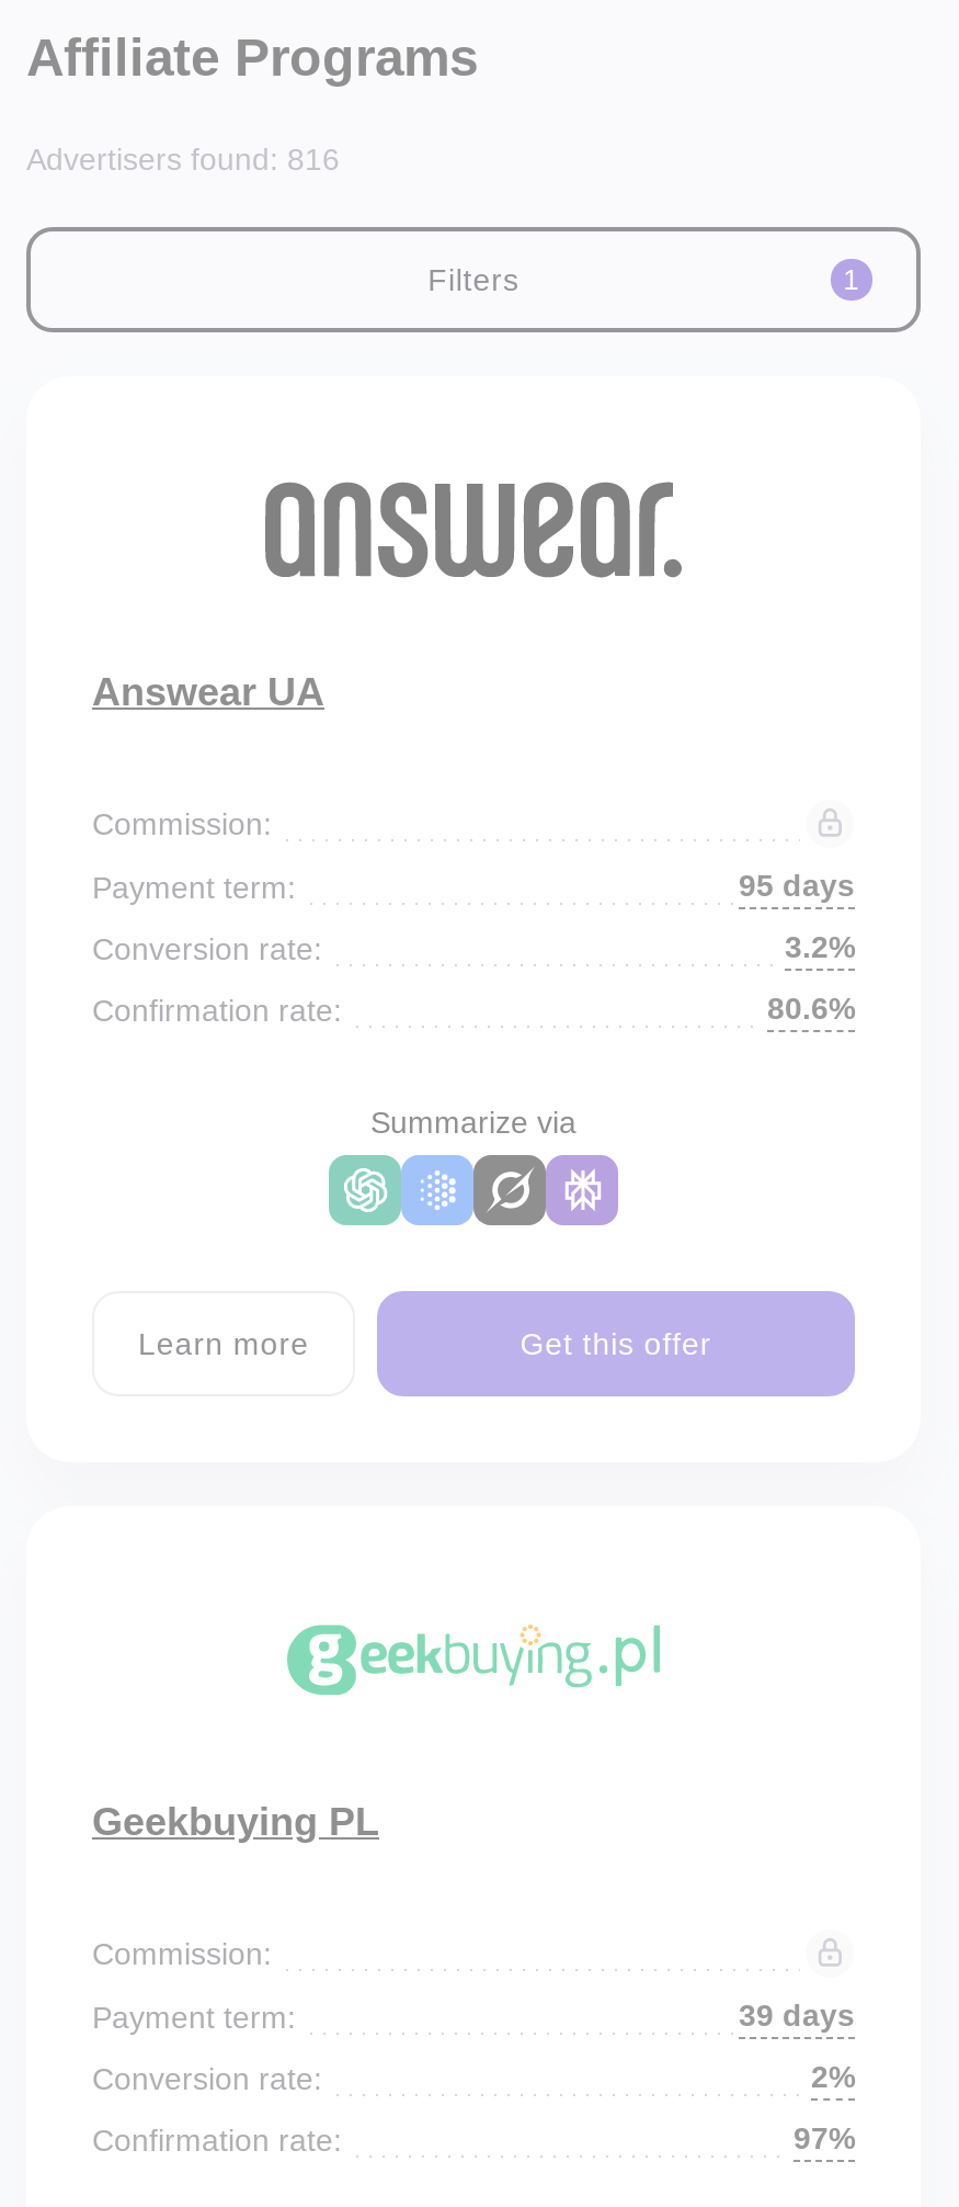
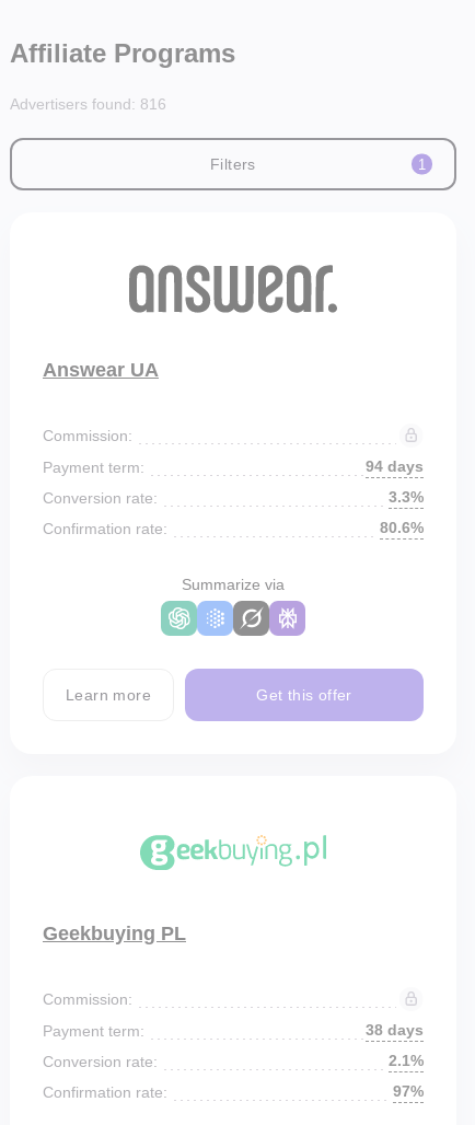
[739,868,855,903] 95 days -> [366,457,424,475] 94 days
[785,929,855,964] 3.2% -> [389,488,424,506] 3.3%
[739,1997,855,2033] 39 days -> [366,1021,424,1039] 38 days
[811,2059,855,2094] 2% -> [389,1052,424,1069] 2.1%

